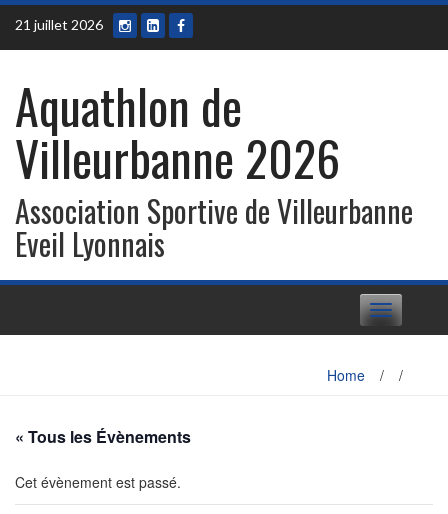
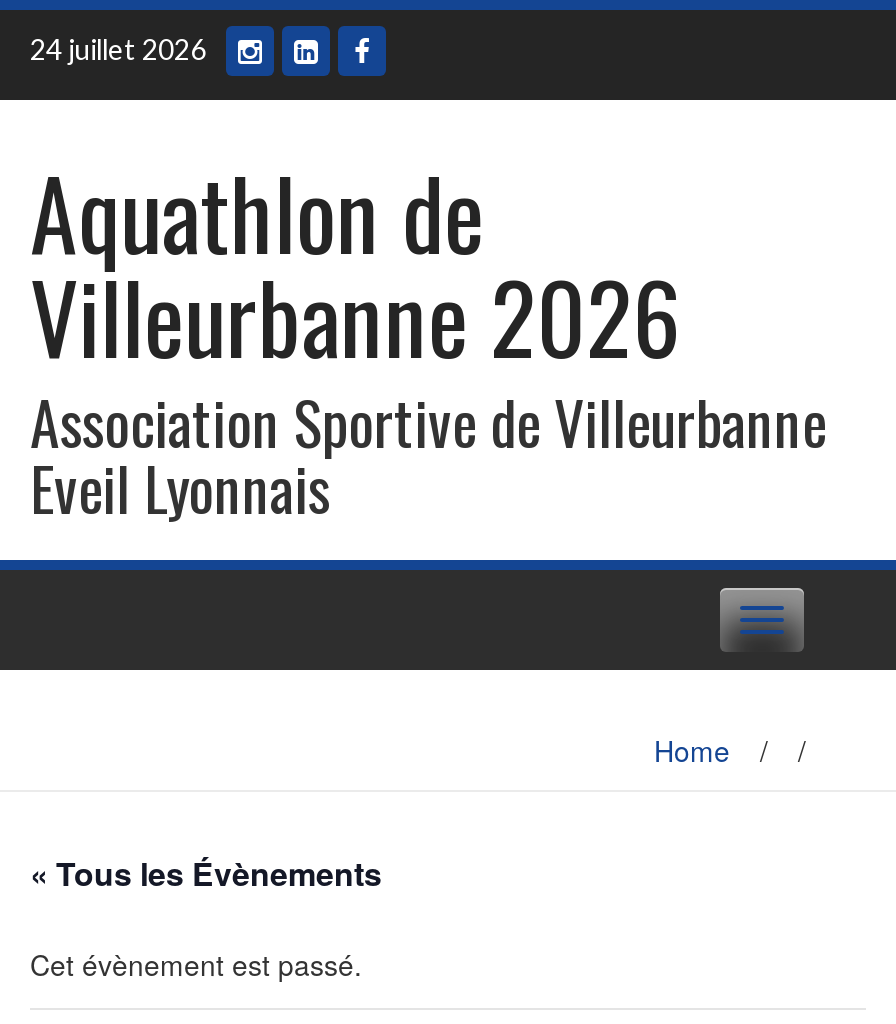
[15,16,103,33] 21 juillet 2026 -> [30,32,206,66] 24 juillet 2026

